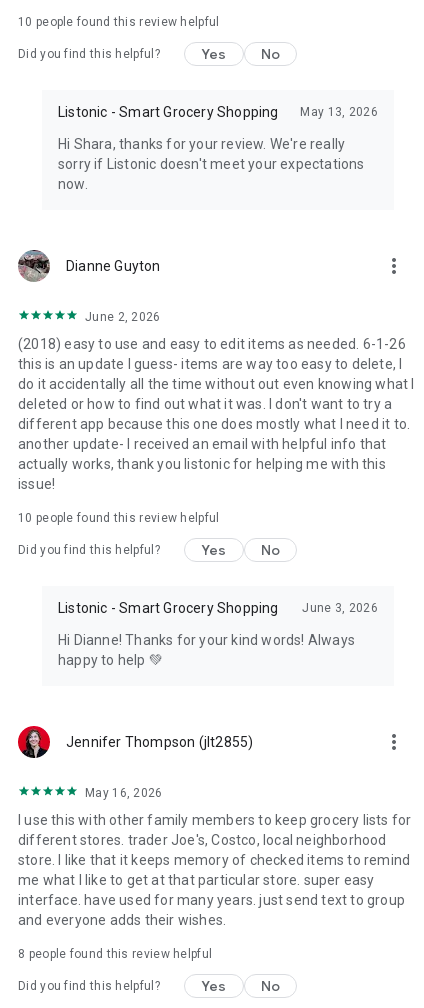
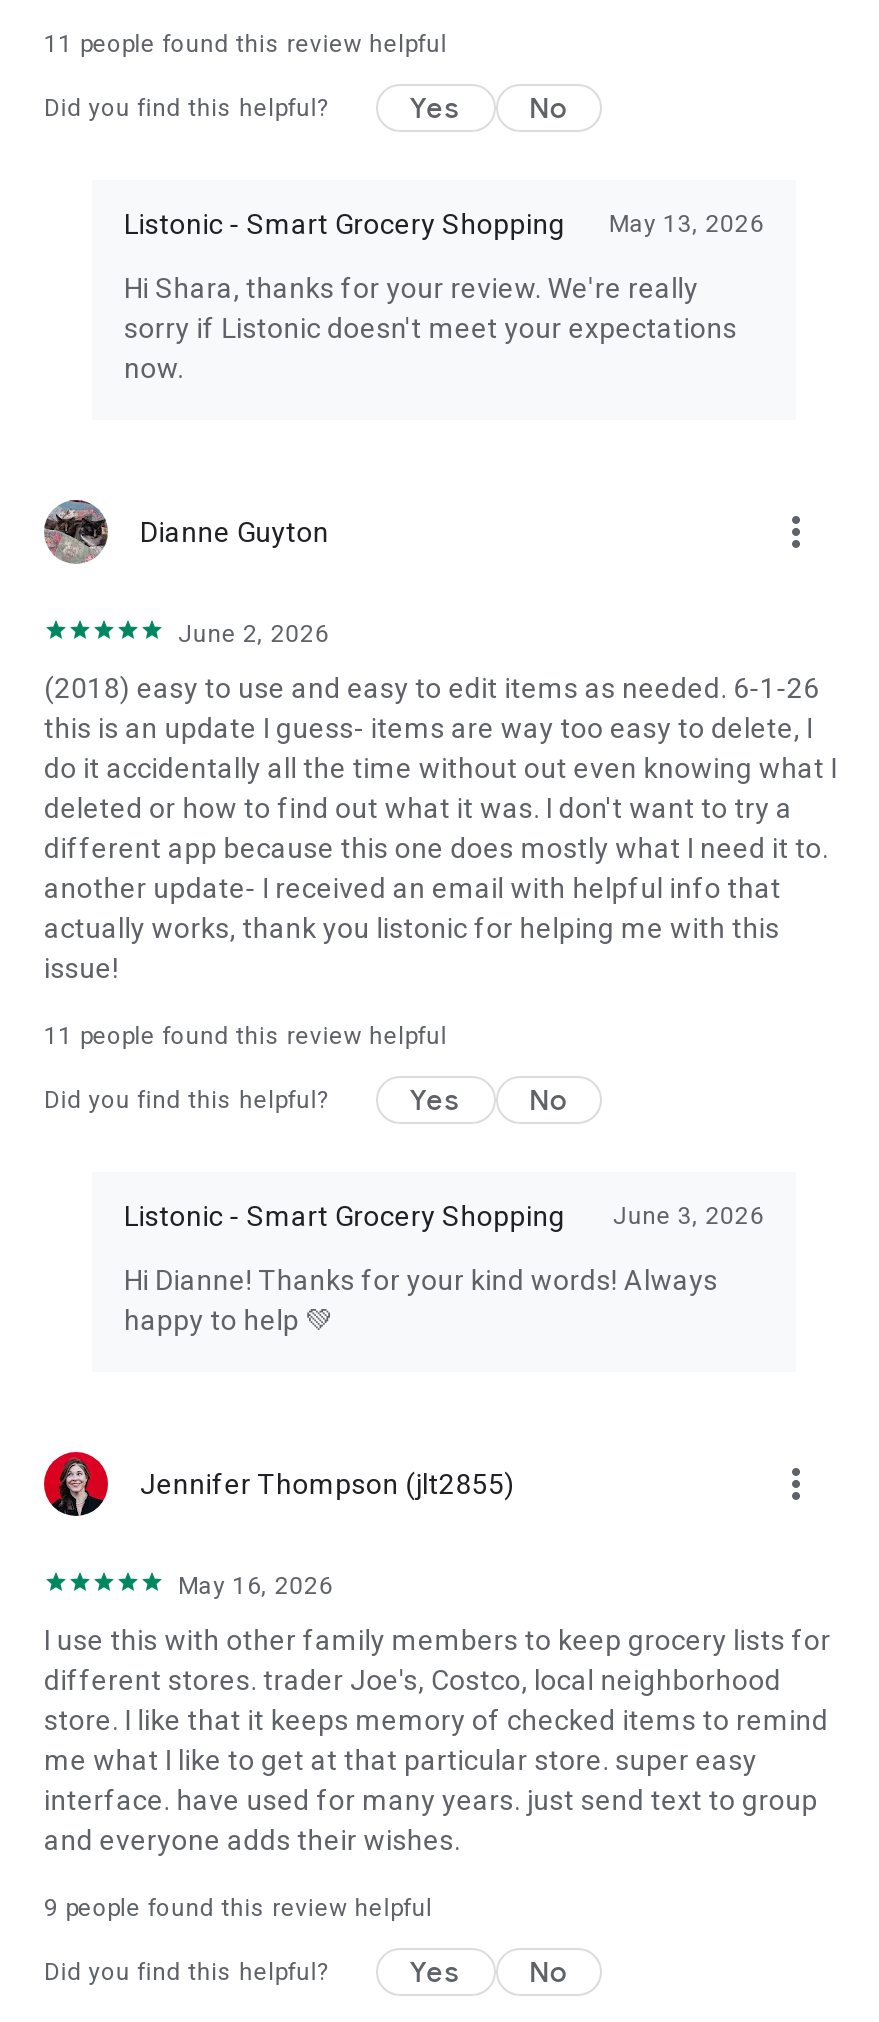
[18,15,219,29] 10 people found this review helpful -> [44,30,447,58] 11 people found this review helpful
[18,511,219,525] 10 people found this review helpful -> [44,1022,447,1050] 11 people found this review helpful
[18,947,212,961] 8 people found this review helpful -> [44,1894,432,1922] 9 people found this review helpful

